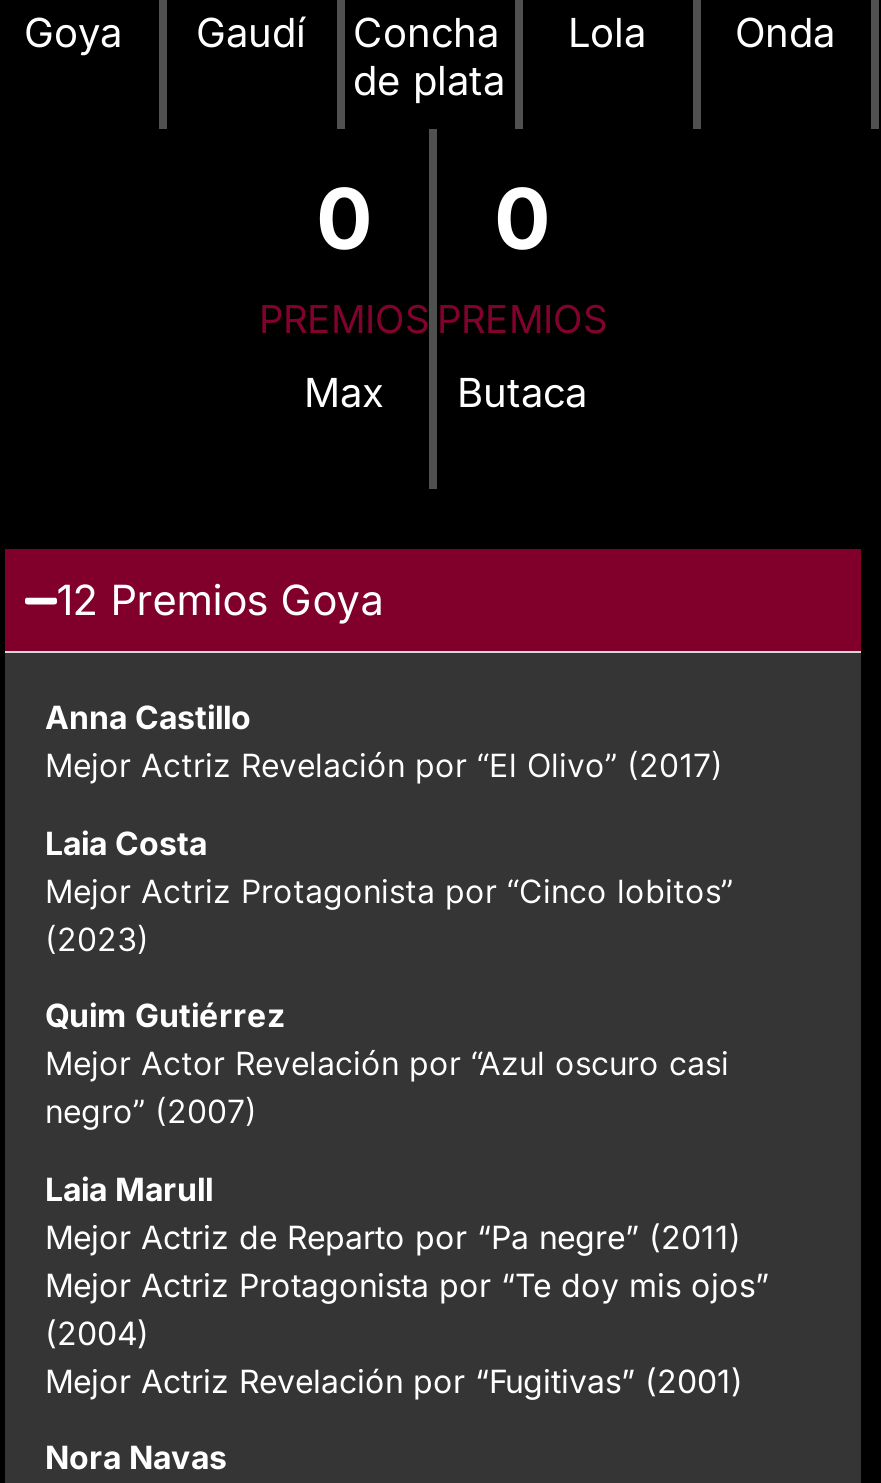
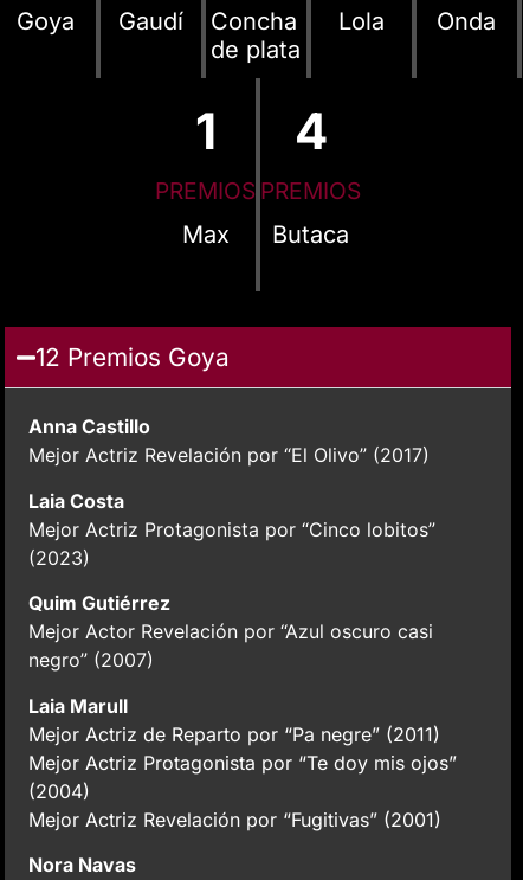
[316,168,372,270] 0 -> [195,101,216,162] 1
[494,168,550,270] 0 -> [294,101,327,162] 4

